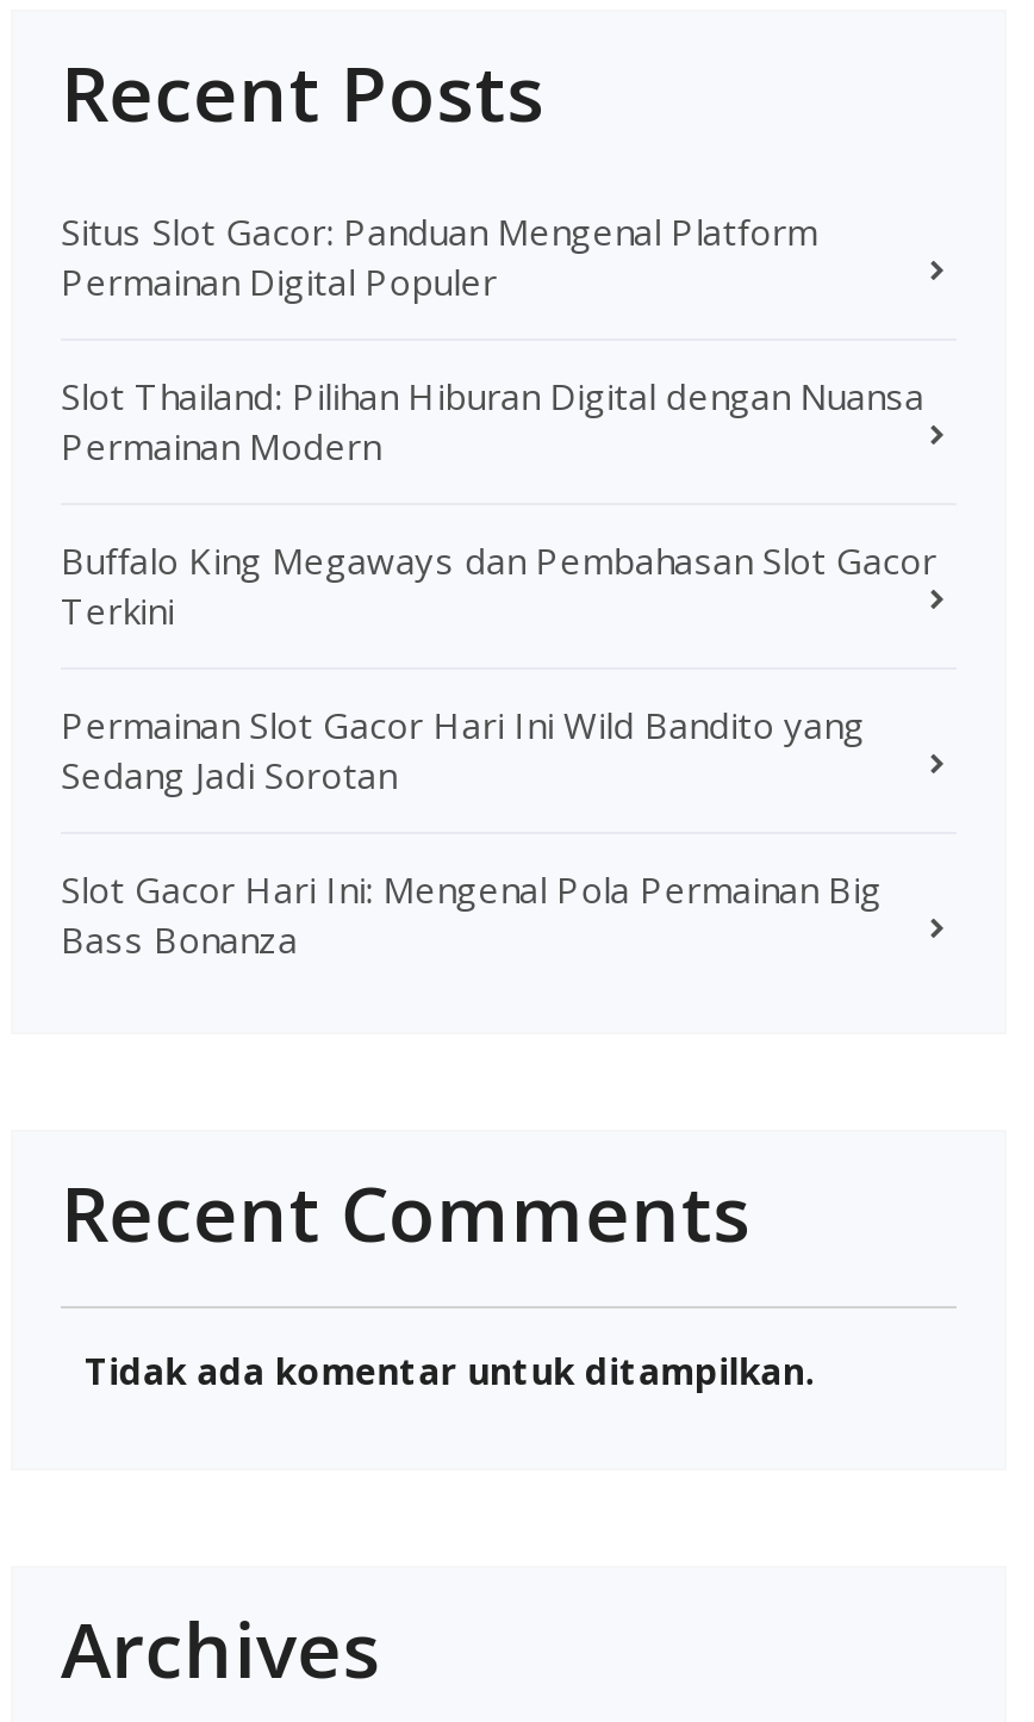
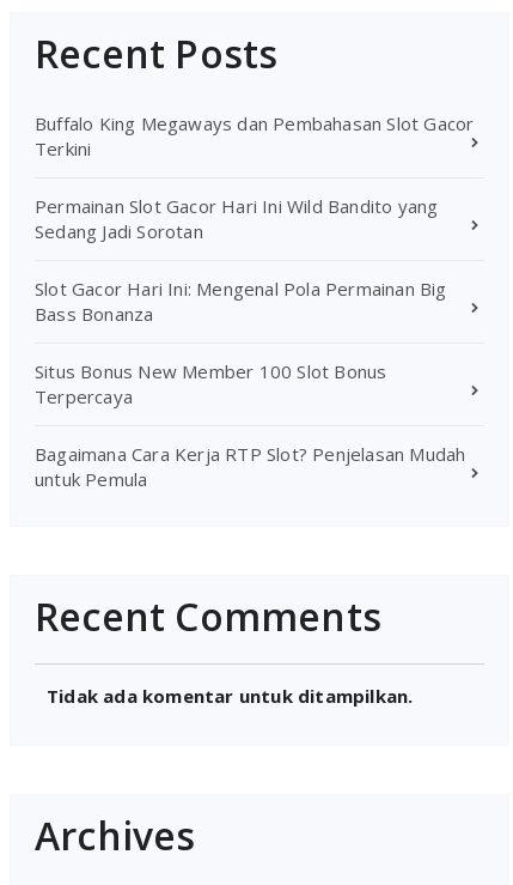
[61,207,924,470] Situs Slot Gacor: Panduan Mengenal Platform | Permainan Digital Populer | Slot Thailand: Pilihan Hiburan Digital dengan Nuansa | Permainan Modern -> none
moved [61,536,936,963] -> [35,111,474,326]: Buffalo King Megaways dan Pembahasan Slot Gacor | Terkini | Permainan Slot Gacor Hari Ini Wild Bandito yang | Sedang Jadi Sorotan | Slot Gacor Hari Ini: Mengenal Pola Permainan Big | Bass Bonanza
none -> [35,359,466,491] Situs Bonus New Member 100 Slot Bonus | Terpercaya | Bagaimana Cara Kerja RTP Slot? Penjelasan Mudah | untuk Pemula

